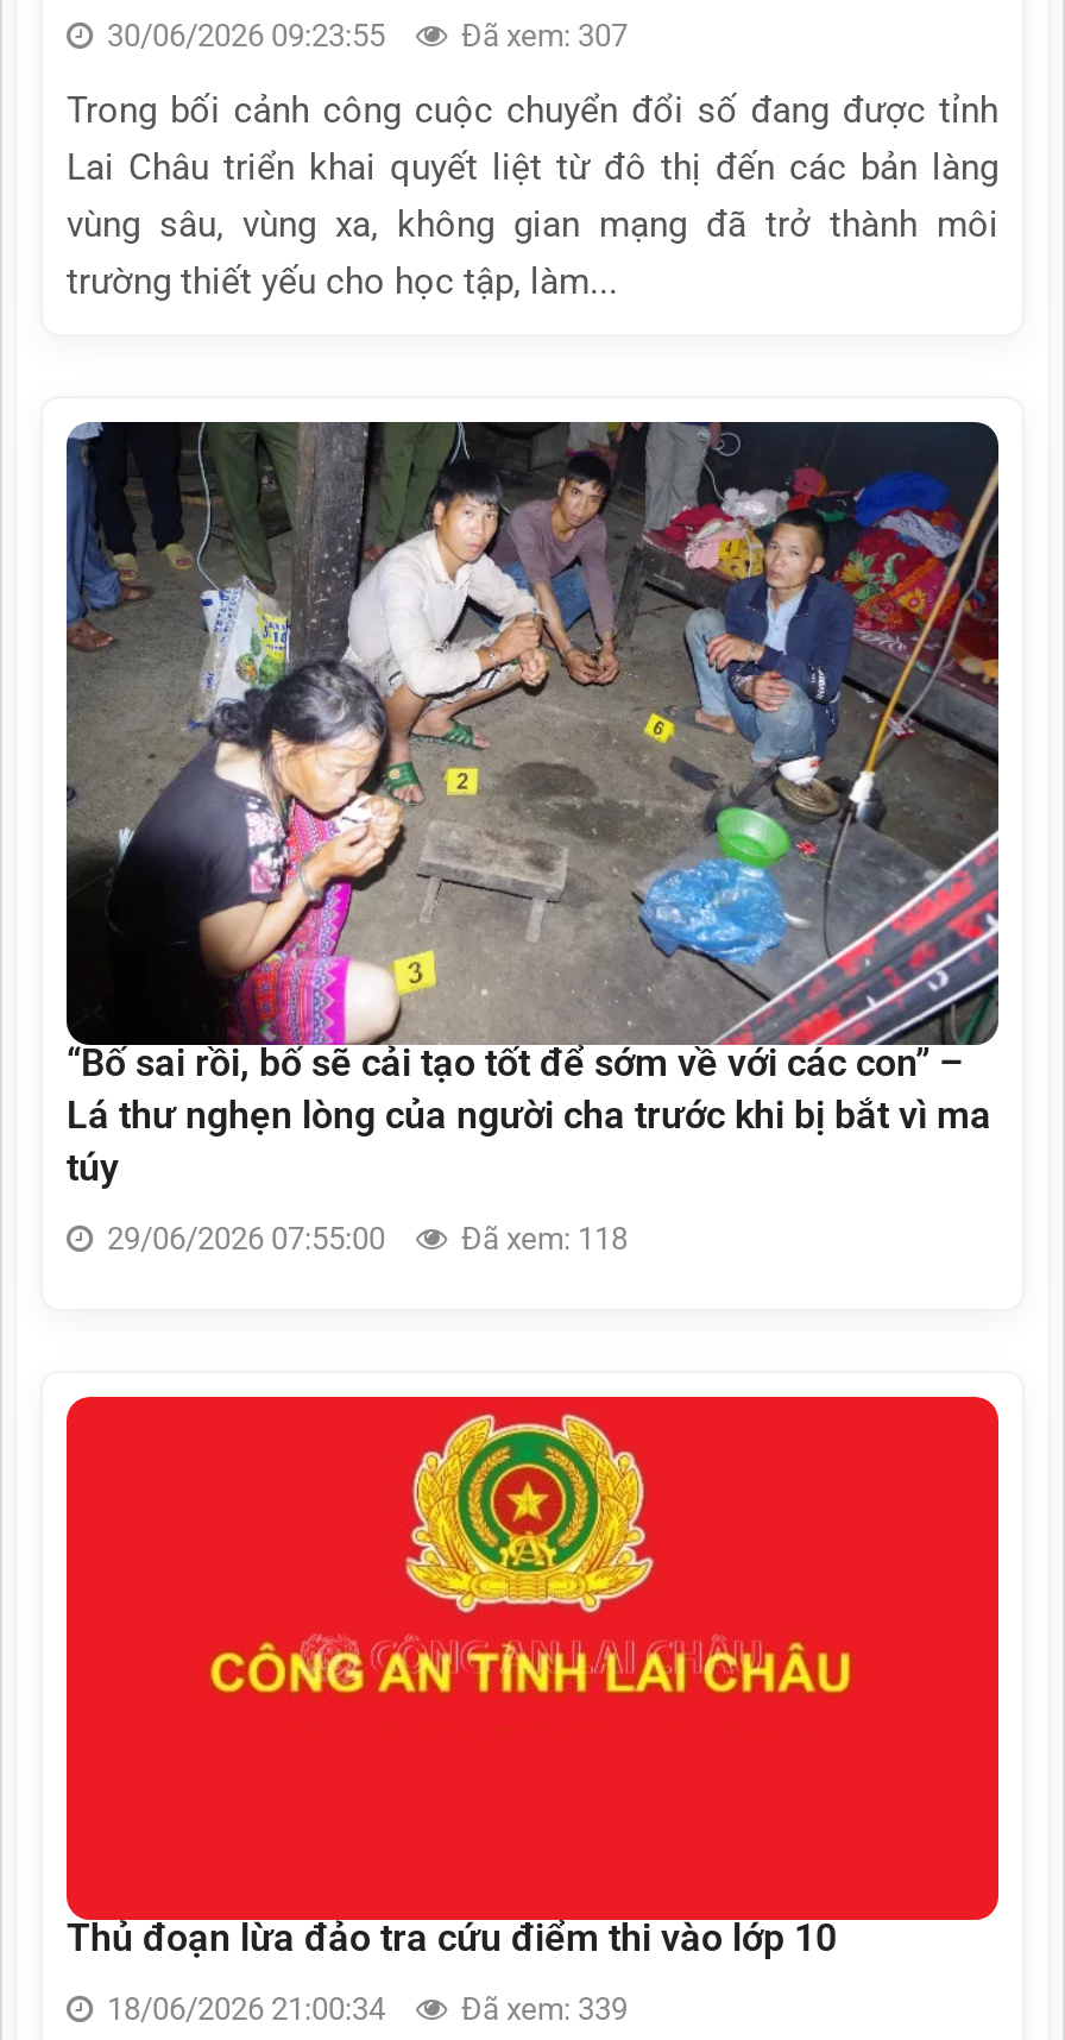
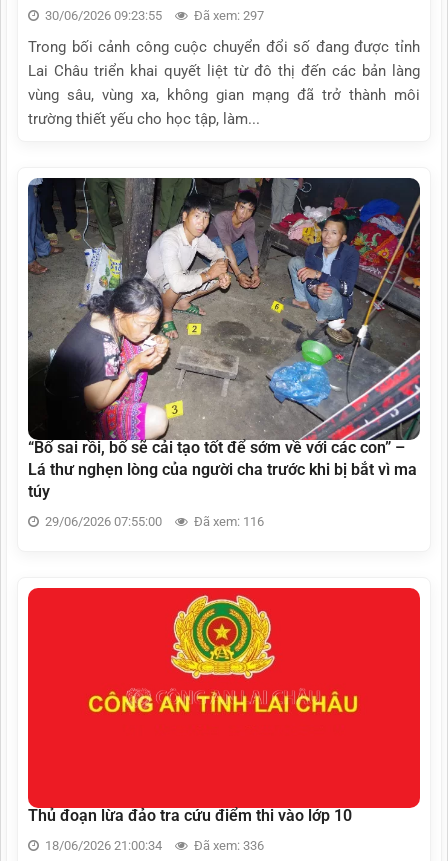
[100,18,628,53] 30/06/2026 09:23:55 Đã xem: 307 -> [42,8,264,23] 30/06/2026 09:23:55 Đã xem: 297
[100,1220,628,1255] 29/06/2026 07:55:00 Đã xem: 118 -> [42,513,264,528] 29/06/2026 07:55:00 Đã xem: 116
[100,1991,628,2026] 18/06/2026 21:00:34 Đã xem: 339 -> [42,838,264,853] 18/06/2026 21:00:34 Đã xem: 336

